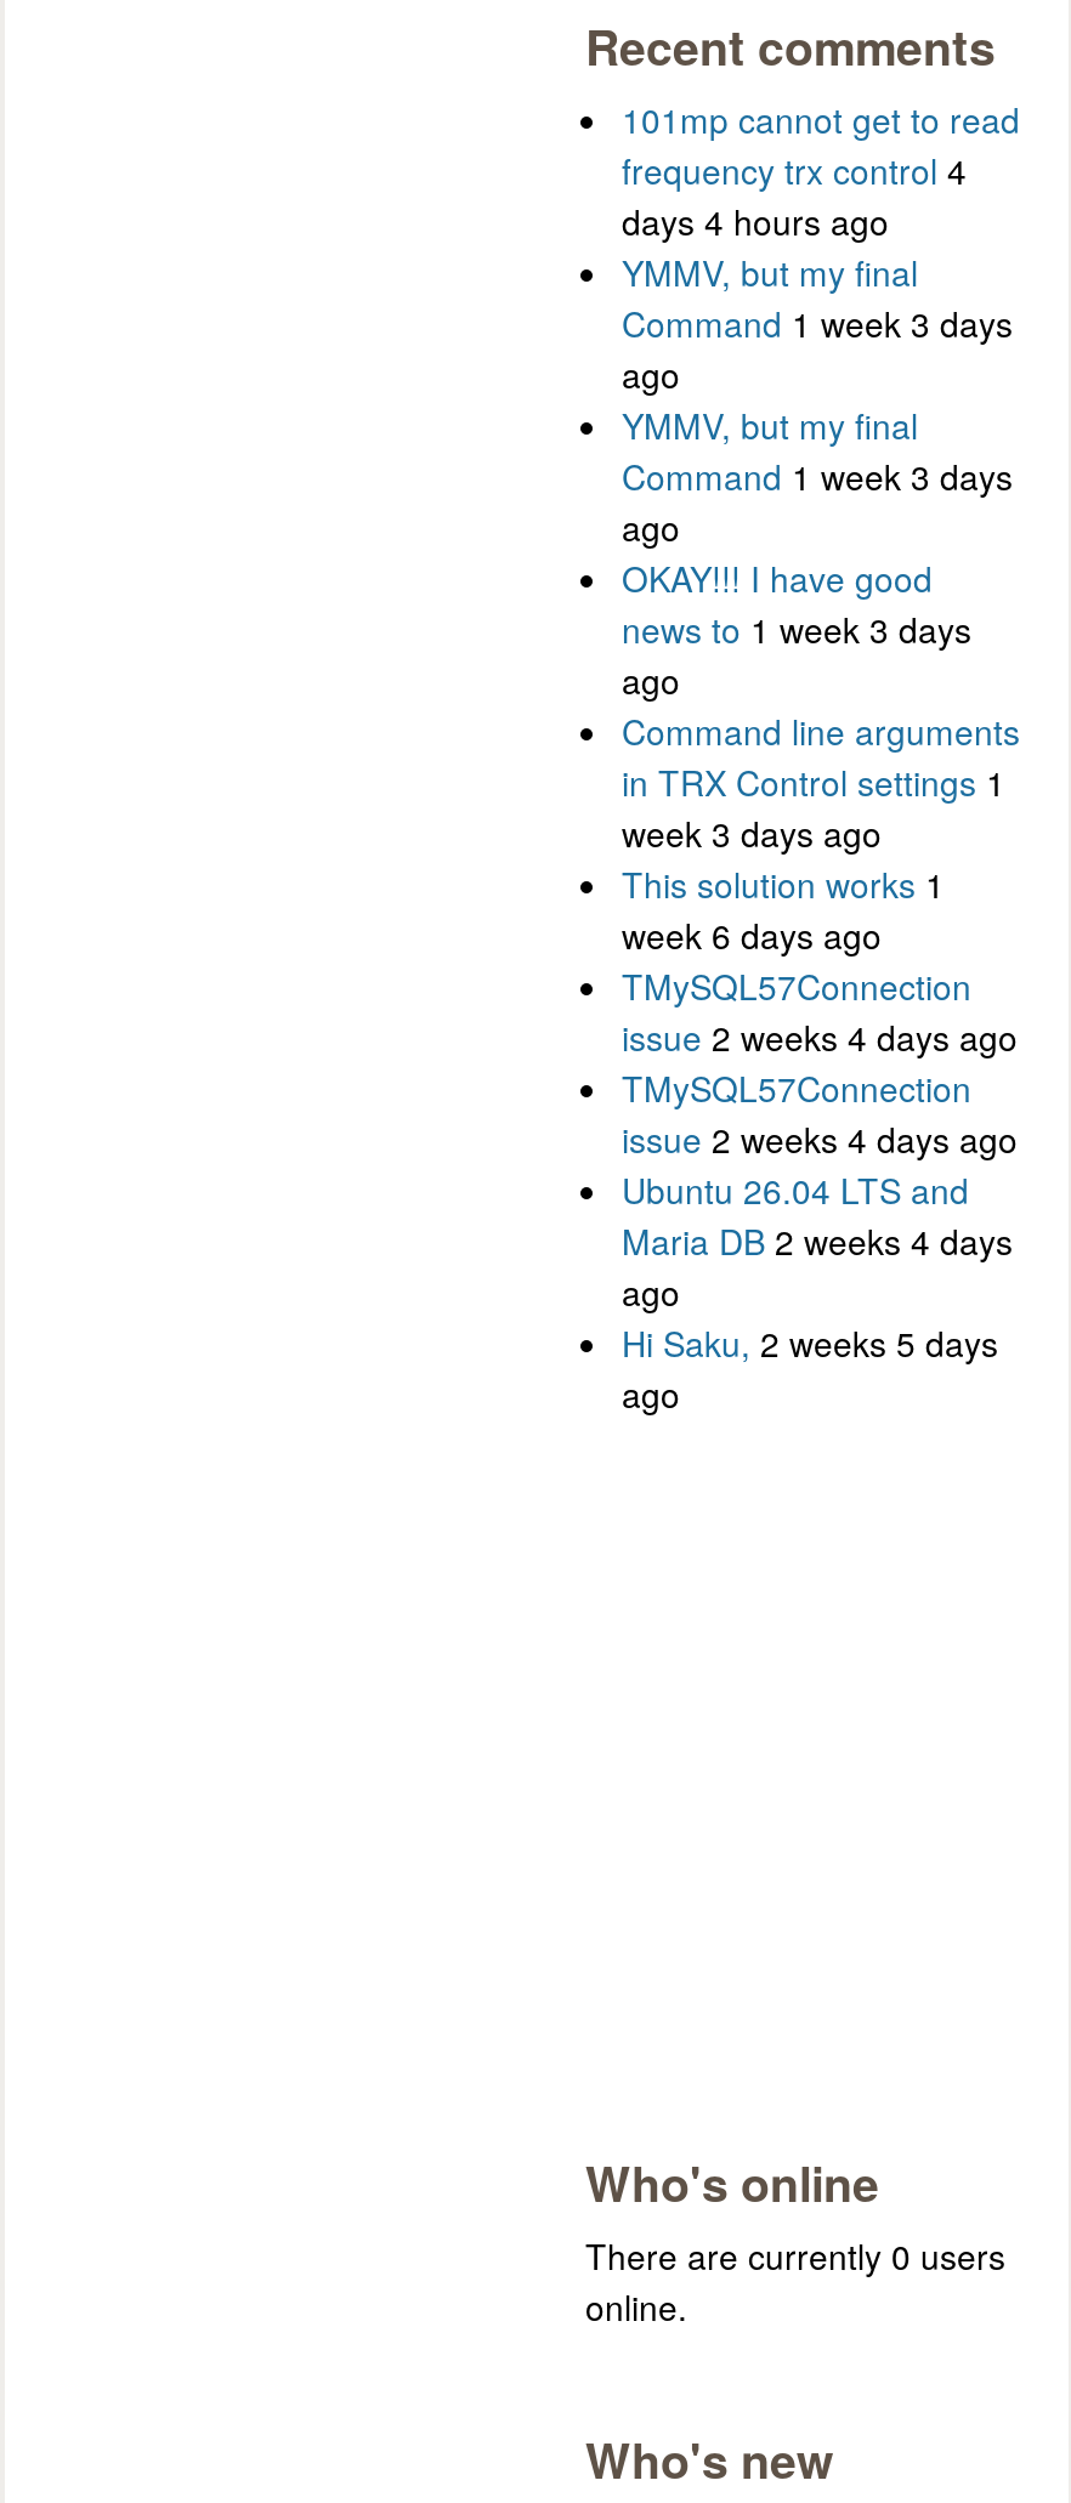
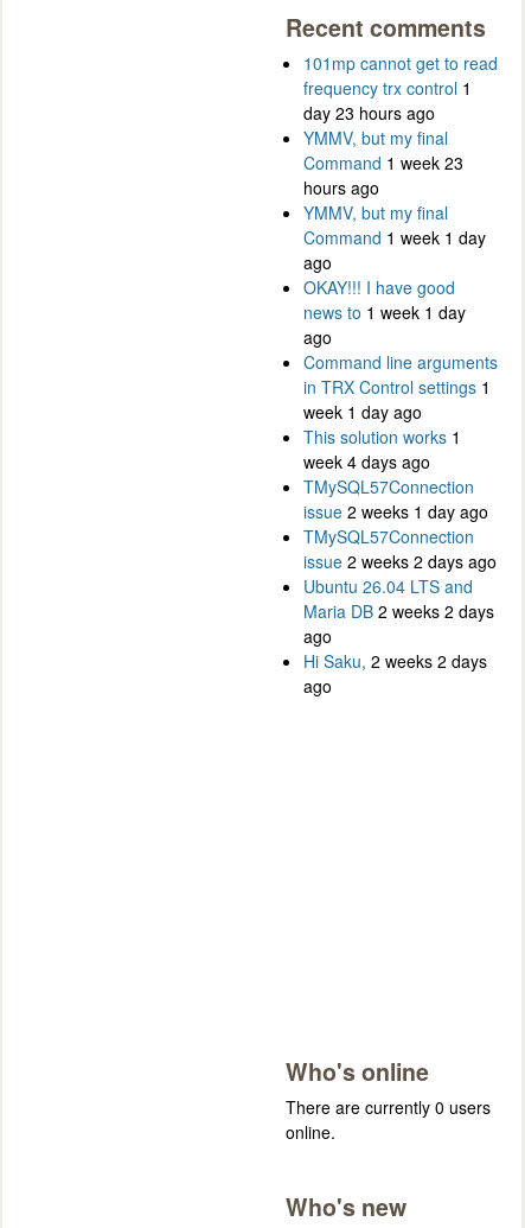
[622,146,967,194] frequency trx control 4 -> [303,76,472,100] frequency trx control 1
[622,197,889,245] days 4 hours ago -> [303,101,435,125] day 23 hours ago
[622,299,1013,398] Command 1 week 3 days | ago -> [303,151,463,199] Command 1 week 23 | hours ago
[622,452,1013,500] Command 1 week 3 days -> [303,226,486,249] Command 1 week 1 day
[622,605,971,653] news to 1 week 3 days -> [303,300,466,324] news to 1 week 1 day
[622,809,882,857] week 3 days ago -> [303,400,422,424] week 1 day ago
[622,911,882,959] week 6 days ago -> [303,450,430,474] week 4 days ago
[622,1013,1018,1061] issue 2 weeks 4 days ago -> [303,500,488,523] issue 2 weeks 1 day ago
[622,1115,1018,1163] issue 2 weeks 4 days ago -> [303,549,497,573] issue 2 weeks 2 days ago
[622,1217,1013,1265] Maria DB 2 weeks 4 days -> [303,599,494,623] Maria DB 2 weeks 2 days
[622,1319,998,1367] Hi Saku, 2 weeks 5 days -> [303,649,487,673] Hi Saku, 2 weeks 2 days

